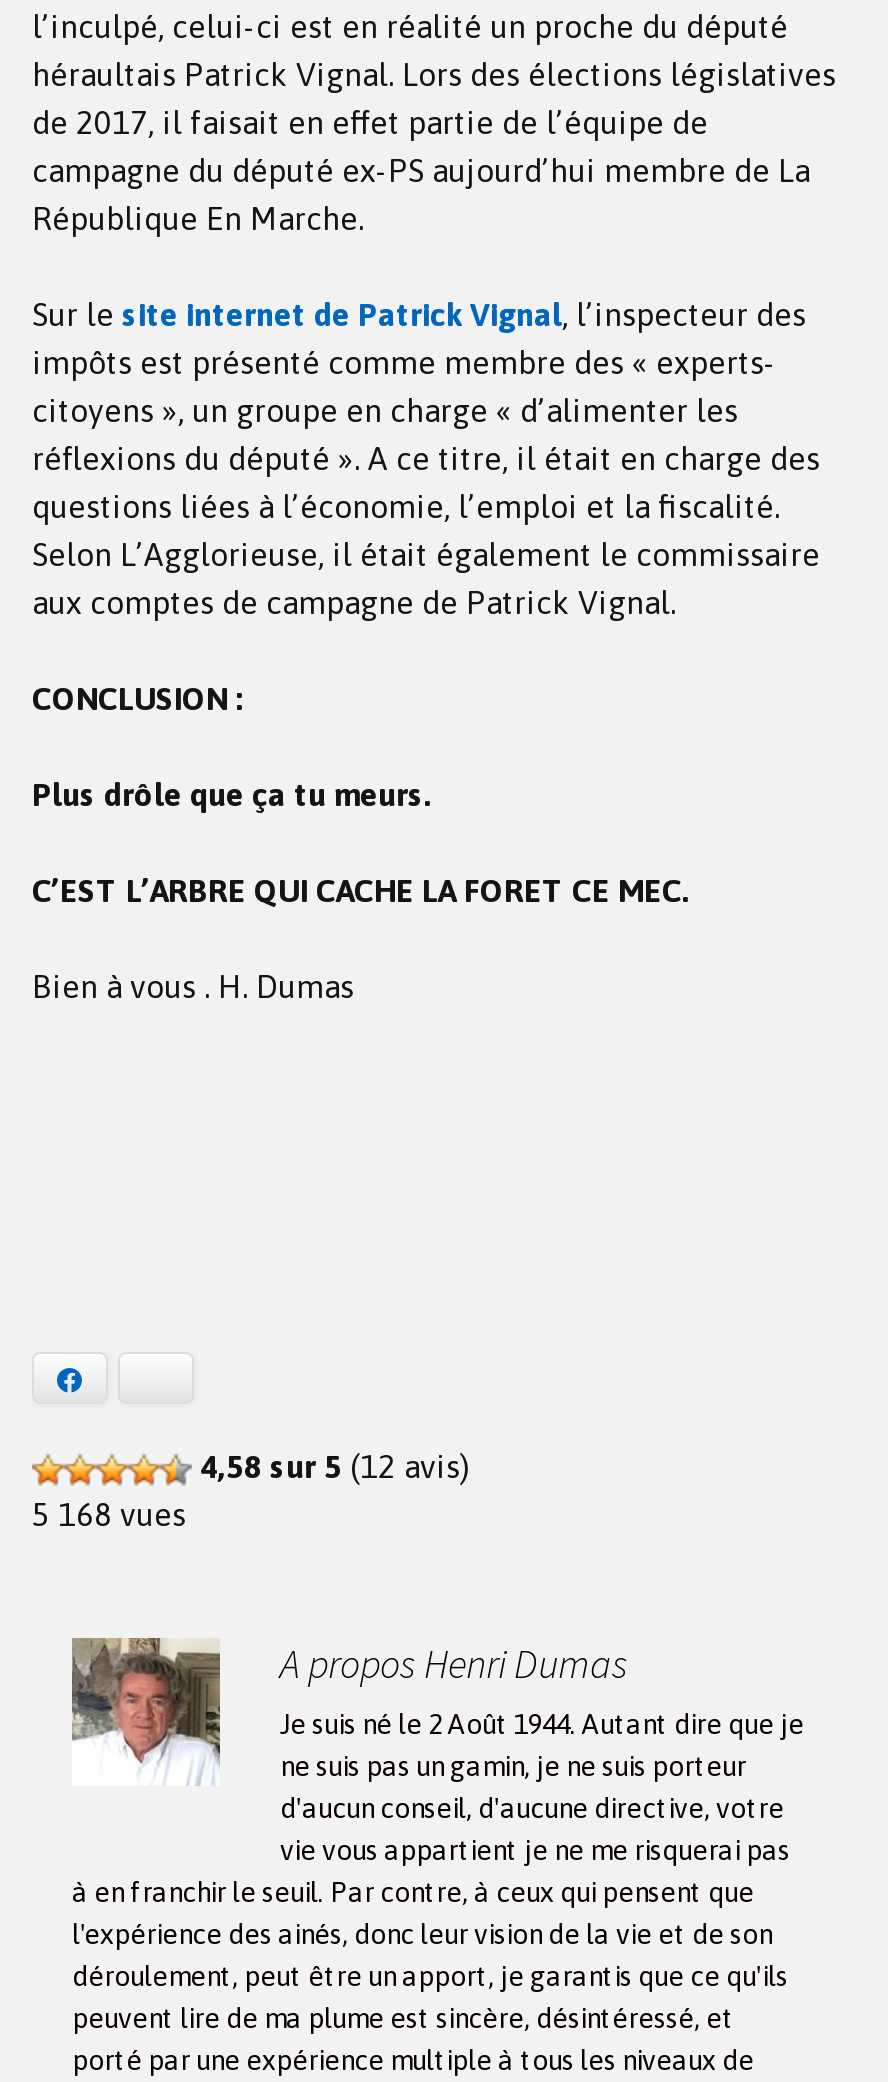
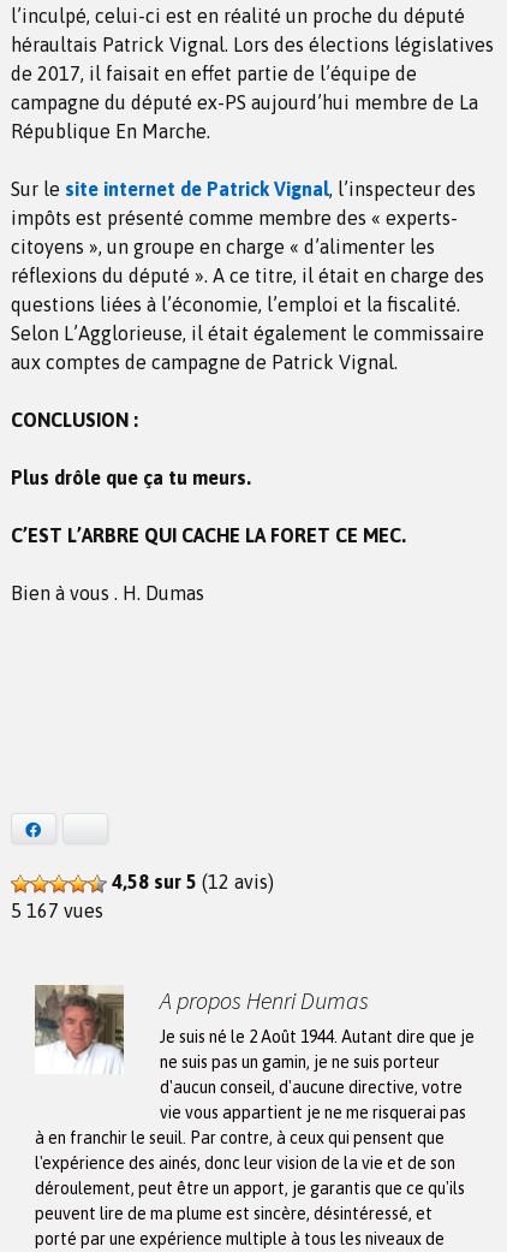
[32,1496,186,1532] 5 168 vues -> [11,899,103,921] 5 167 vues

